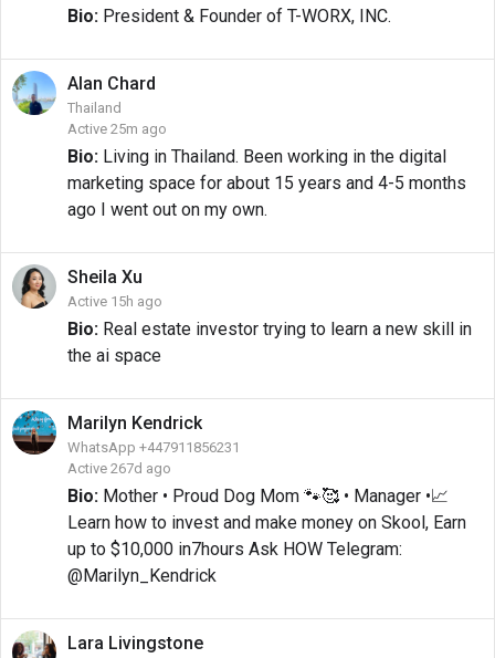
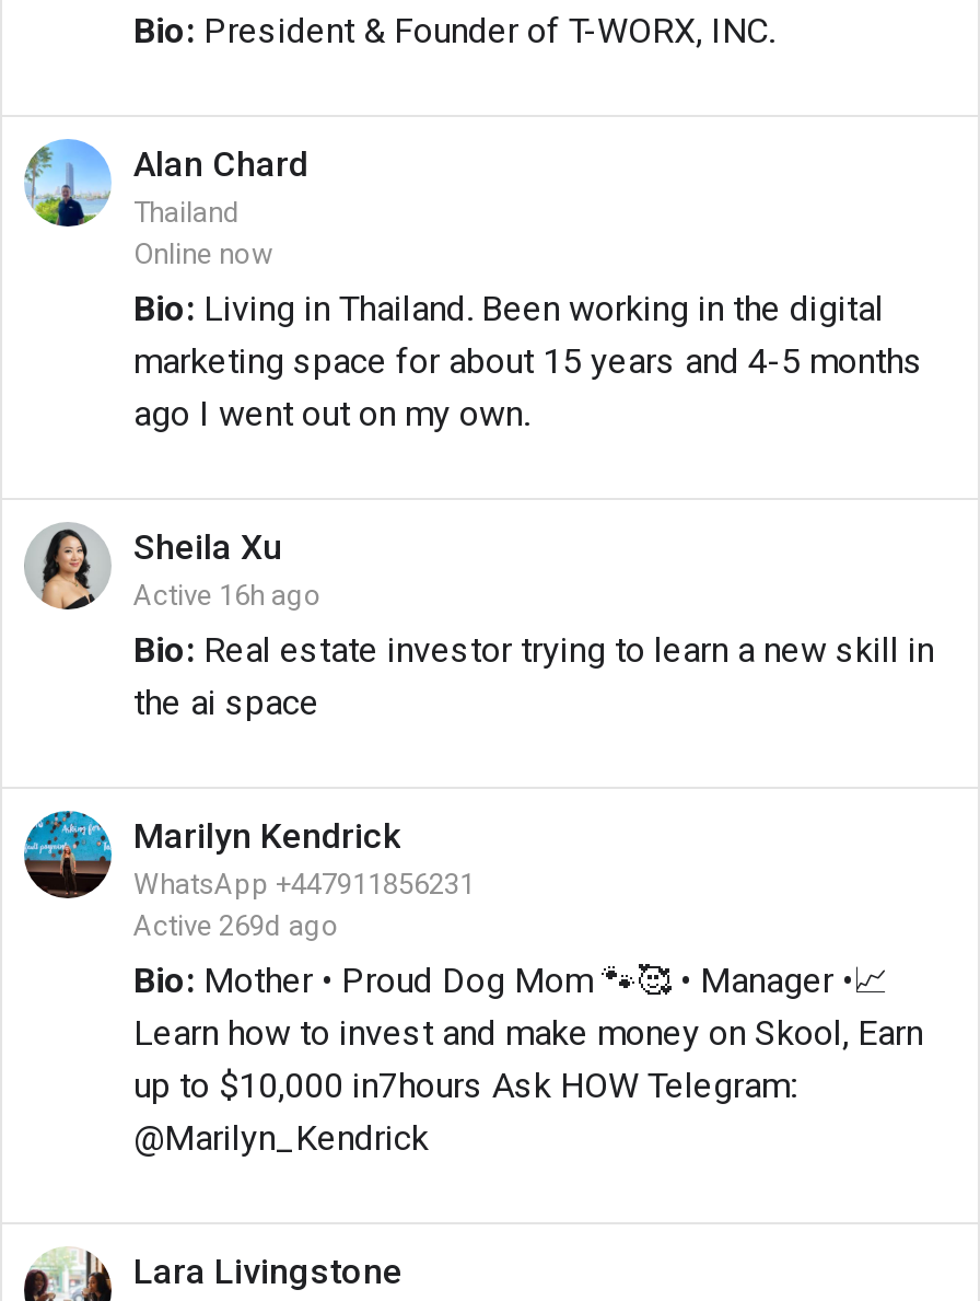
[67,121,167,137] Active 25m ago -> [133,237,273,270] Online now
[67,293,162,310] Active 15h ago -> [133,579,322,612] Active 16h ago
[67,460,171,477] Active 267d ago -> [133,909,339,942] Active 269d ago

